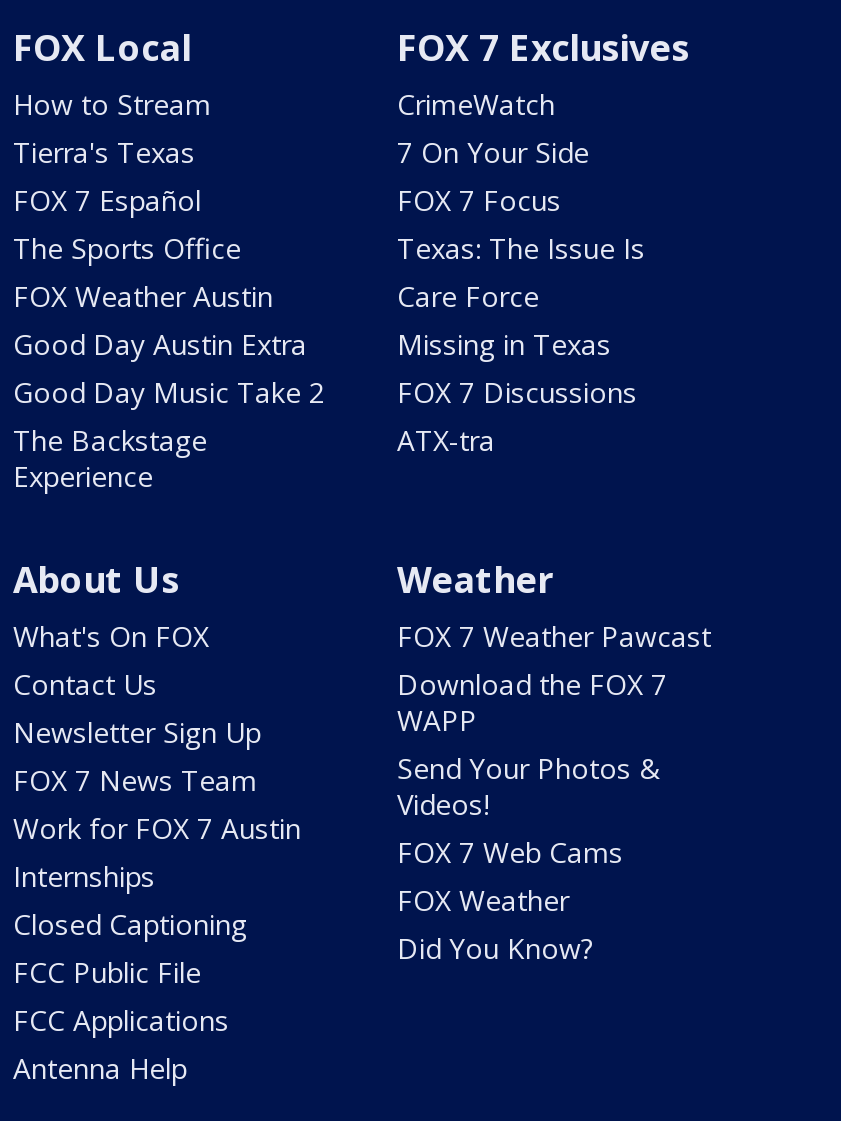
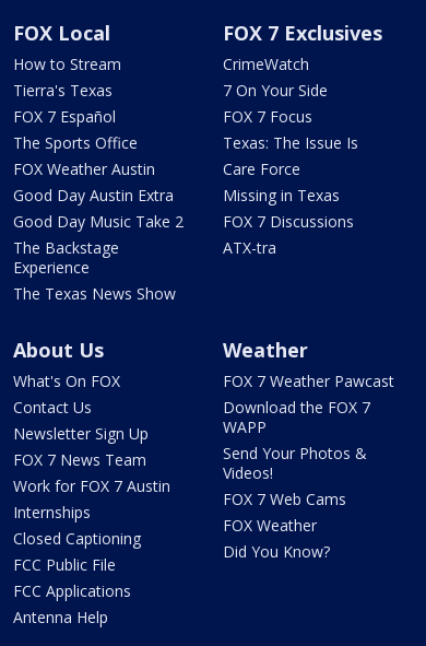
none -> [13,283,176,304] The Texas News Show

